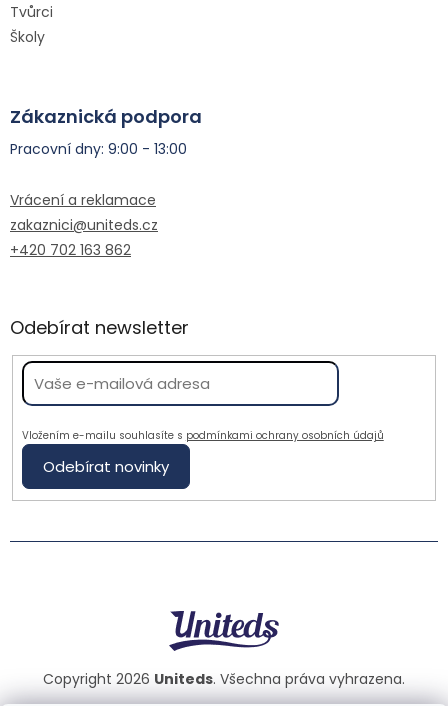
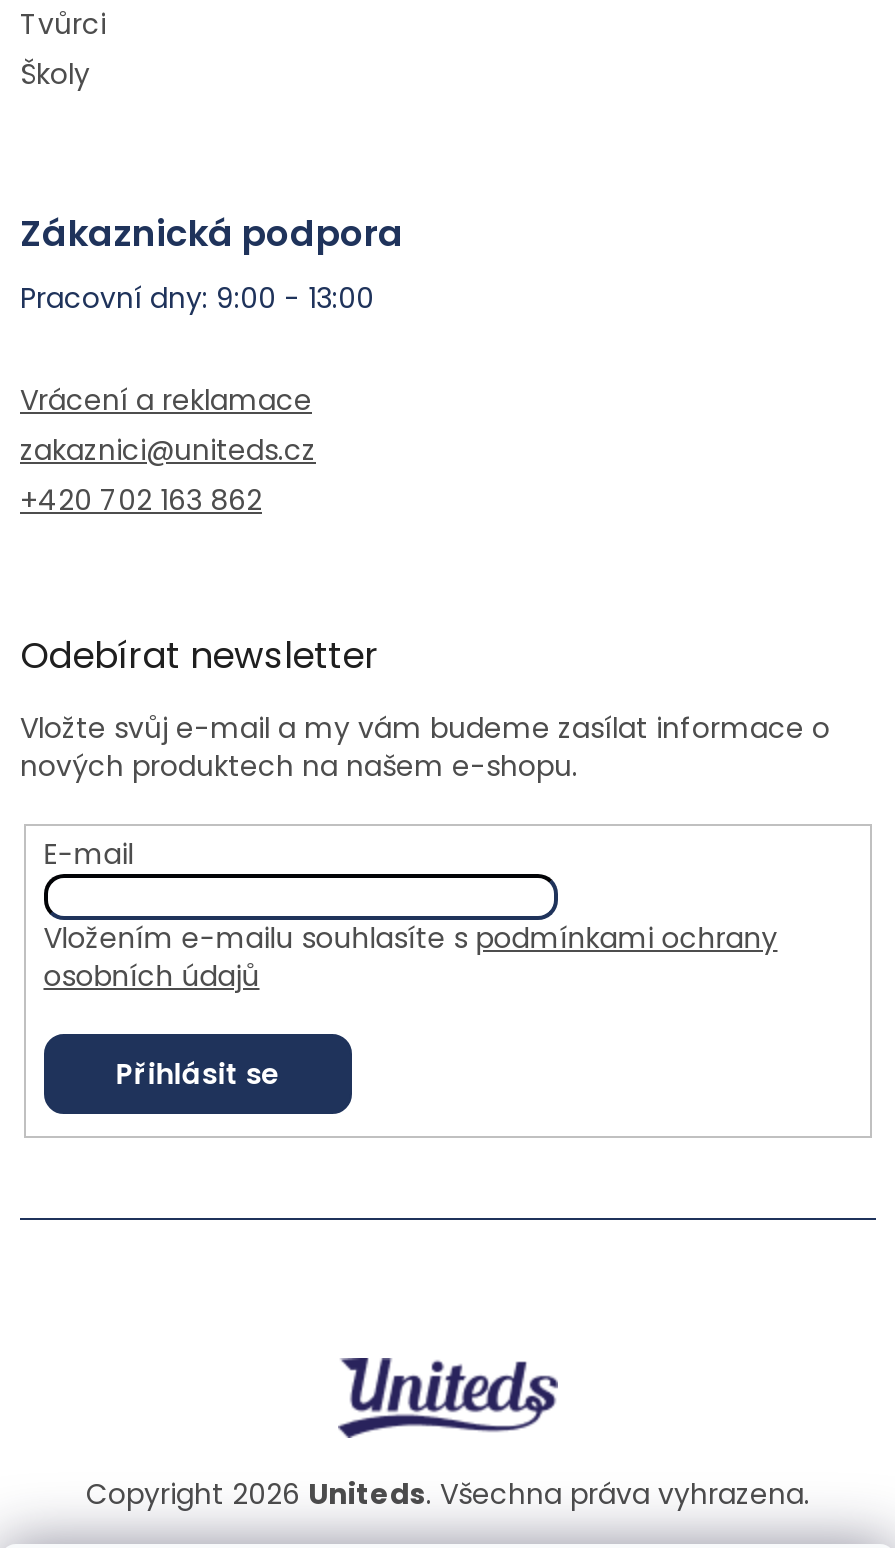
[22,428,384,477] Vložením e-mailu souhlasíte s podmínkami ochrany osobních údajů | Odebírat novinky -> [20,709,830,1095] Vložte svůj e-mail a my vám budeme zasílat informace o | nových produktech na našem e-shopu. | E-mail | Vložením e-mailu souhlasíte spodmínkami ochrany | osobních údajů | Přihlásit se

